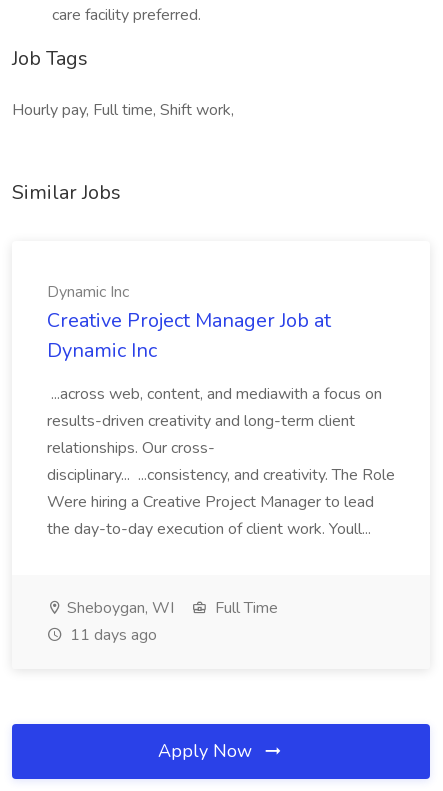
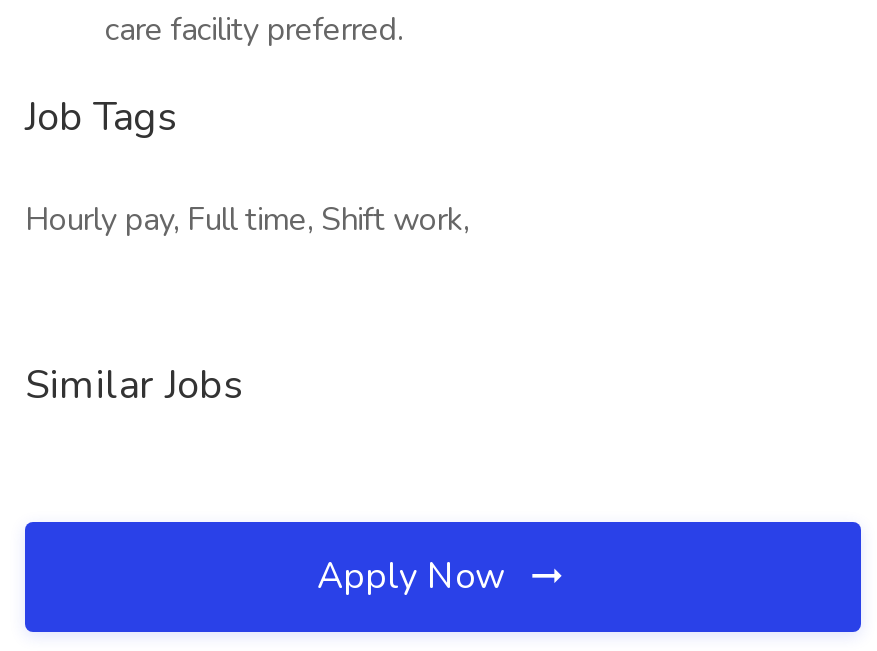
[47,281,395,540] Dynamic Inc | Creative Project Manager Job at | Dynamic Inc | ...across web, content, and mediawith a focus on | results-driven creativity and long-term client | relationships. Our cross- | disciplinary... ...consistency, and creativity. The Role | Were hiring a Creative Project Manager to lead | the day-to-day execution of client work. Youll... -> none
[63,597,278,646] Sheboygan, WI | Full Time | 11 days ago -> none

